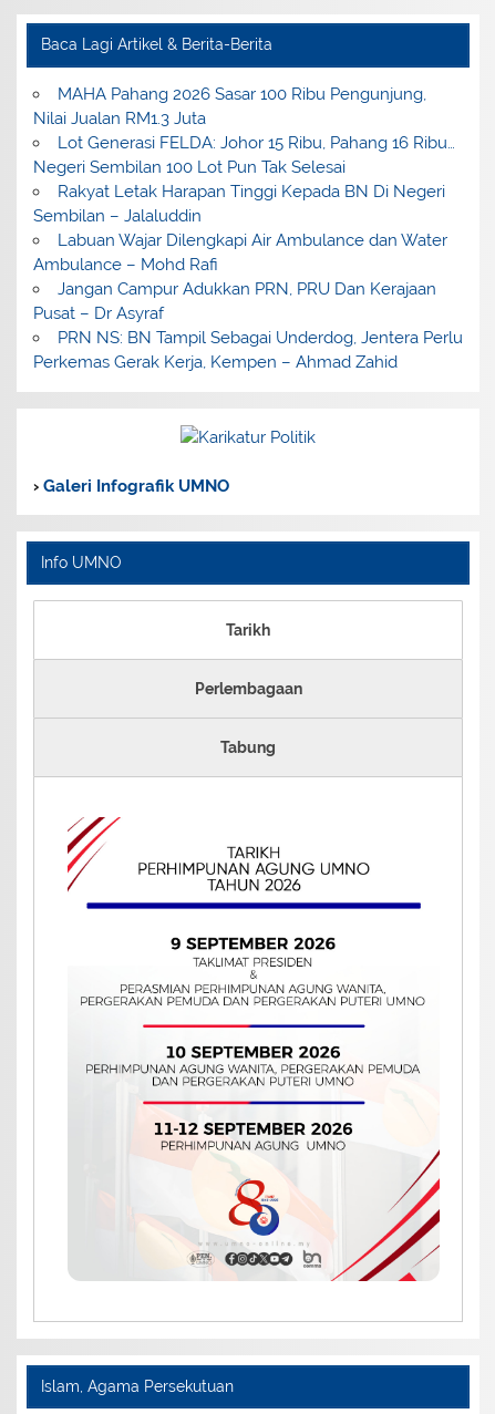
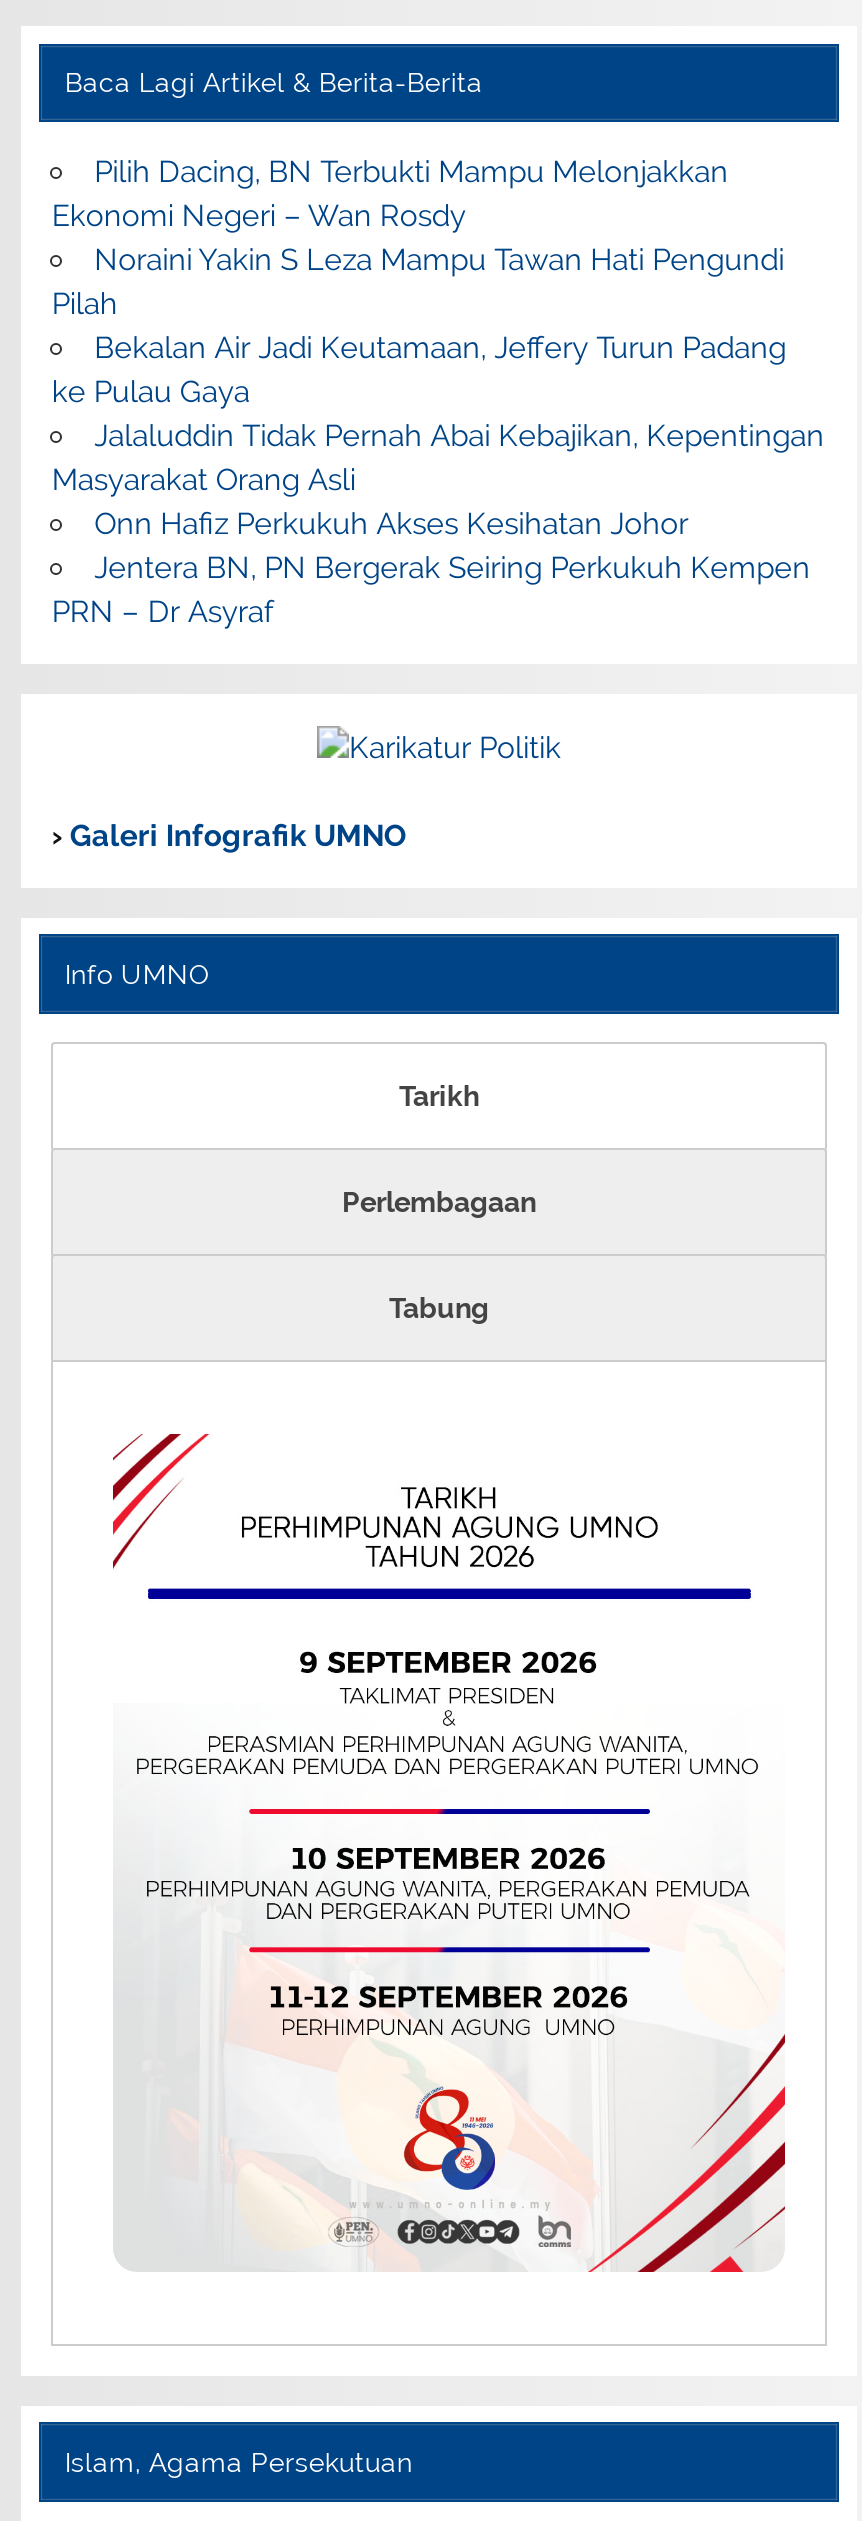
[34,84,462,372] MAHA Pahang 2026 Sasar 100 Ribu Pengunjung, | Nilai Jualan RM1.3 Juta | Lot Generasi FELDA: Johor 15 Ribu, Pahang 16 Ribu… | Negeri Sembilan 100 Lot Pun Tak Selesai | Rakyat Letak Harapan Tinggi Kepada BN Di Negeri | Sembilan – Jalaluddin | Labuan Wajar Dilengkapi Air Ambulance dan Water | Ambulance – Mohd Rafi | Jangan Campur Adukkan PRN, PRU Dan Kerajaan | Pusat – Dr Asyraf | PRN NS: BN Tampil Sebagai Underdog, Jentera Perlu | Perkemas Gerak Kerja, Kempen – Ahmad Zahid -> [52,155,824,631] Pilih Dacing, BN Terbukti Mampu Melonjakkan | Ekonomi Negeri – Wan Rosdy | Noraini Yakin S Leza Mampu Tawan Hati Pengundi | Pilah | Bekalan Air Jadi Keutamaan, Jeffery Turun Padang | ke Pulau Gaya | Jalaluddin Tidak Pernah Abai Kebajikan, Kepentingan | Masyarakat Orang Asli | Onn Hafiz Perkukuh Akses Kesihatan Johor | Jentera BN, PN Bergerak Seiring Perkukuh Kempen | PRN – Dr Asyraf

